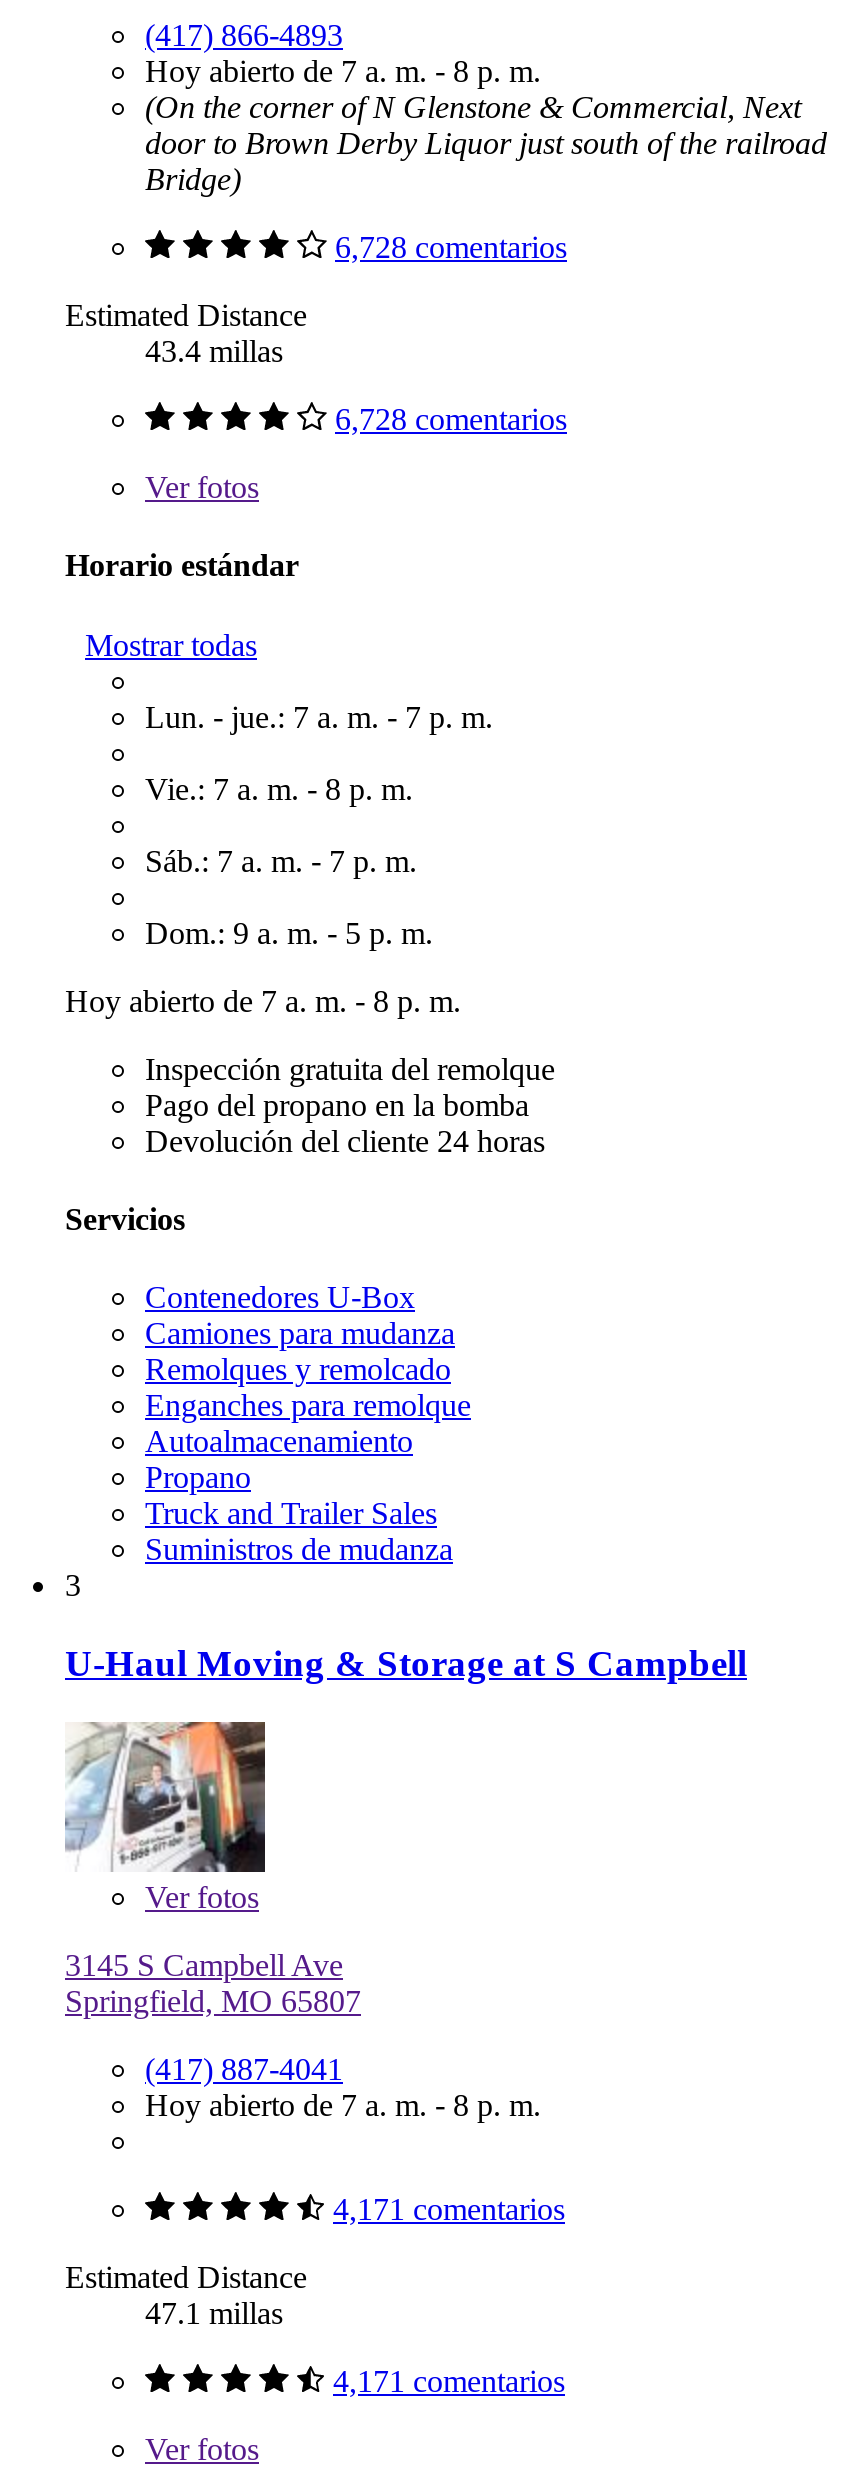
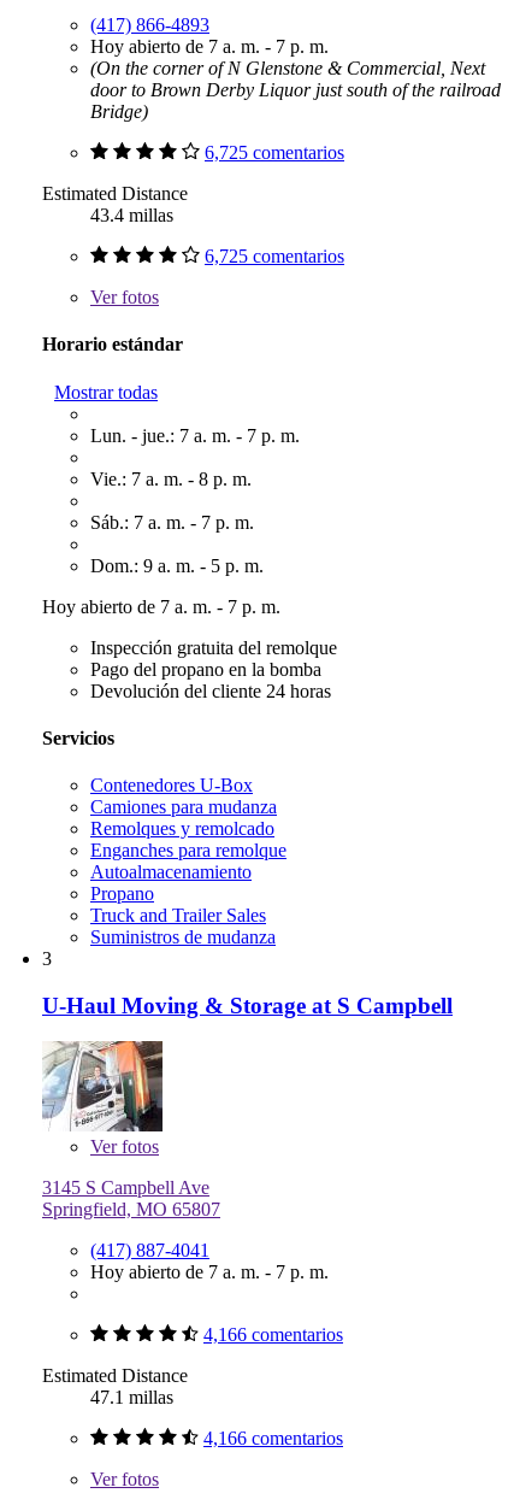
[145,54,541,88] Hoy abierto de 7 a. m. - 8 p. m. -> [90,36,329,57] Hoy abierto de 7 a. m. - 7 p. m.
[335,230,567,264] 6,728 comentarios -> [205,142,344,163] 6,725 comentarios
[335,402,567,436] 6,728 comentarios -> [205,246,344,266] 6,725 comentarios
[65,983,461,1017] Hoy abierto de 7 a. m. - 8 p. m. -> [42,596,280,616] Hoy abierto de 7 a. m. - 7 p. m.
[145,2089,541,2123] Hoy abierto de 7 a. m. - 8 p. m. -> [90,1262,329,1283] Hoy abierto de 7 a. m. - 7 p. m.
[333,2193,565,2227] 4,171 comentarios -> [203,1325,343,1345] 4,166 comentarios
[333,2365,565,2399] 4,171 comentarios -> [203,1428,343,1449] 4,166 comentarios

